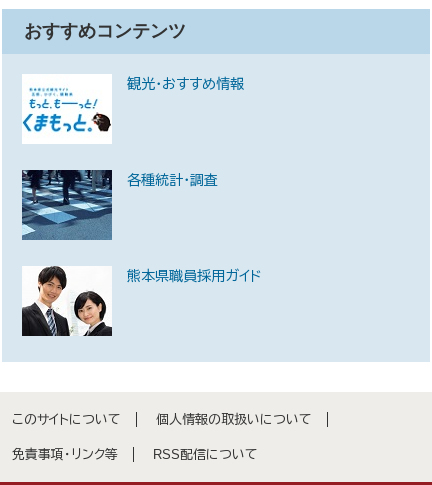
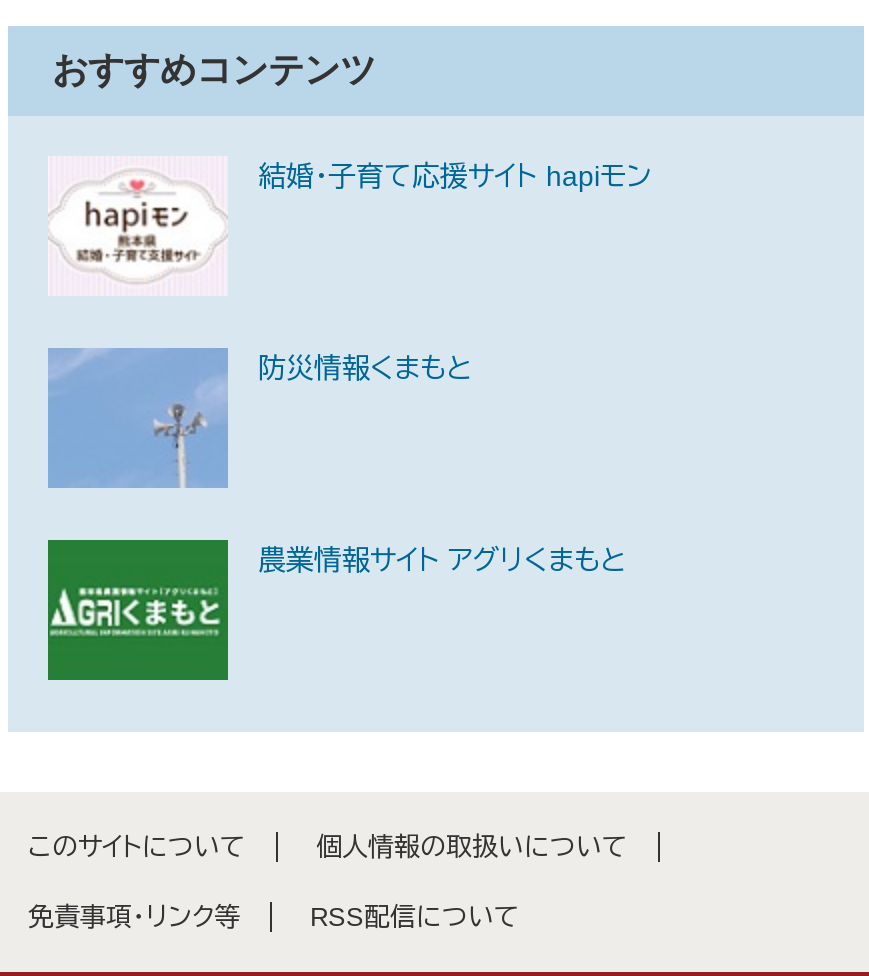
[22,75,244,133] [image] | 観光・おすすめ情報 -> [50,159,652,284] [image] | 結婚・子育て応援サイト hapiモン
[21,169,218,240] [image] | 各種統計・調査 -> [48,348,472,486] [image] | 防災情報くまもと
[21,266,262,337] [image] | 熊本県職員採用ガイド -> [46,538,626,682] [image] | 農業情報サイト アグリくまもと

